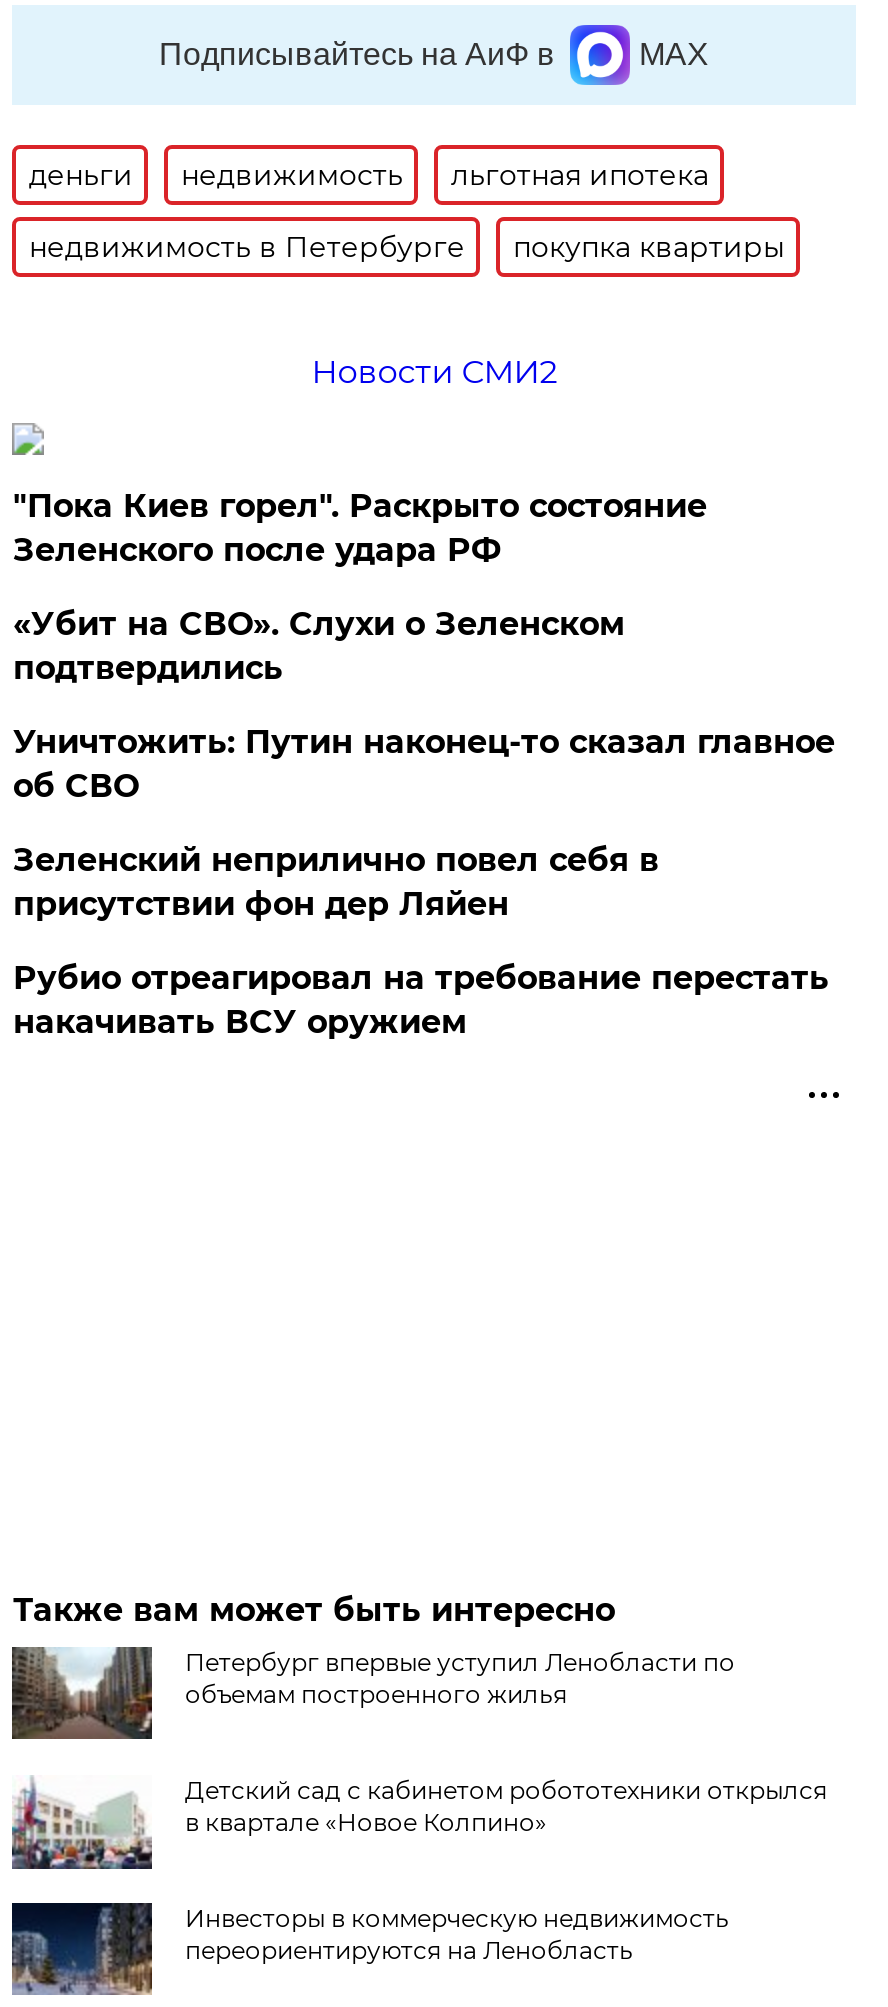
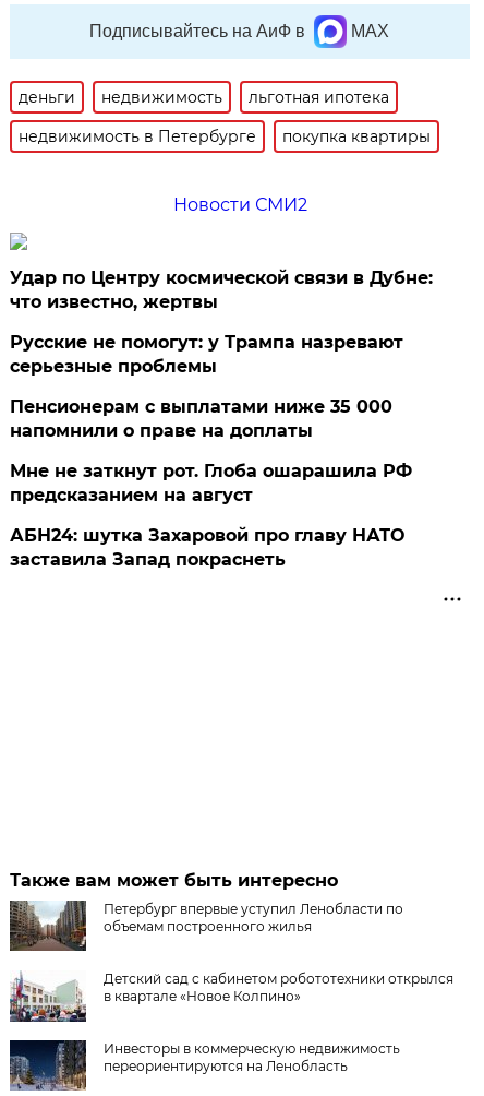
[13,487,707,569] "Пока Киев горел". Раскрыто состояние | Зеленского после удара РФ -> [10,267,433,312] Удар по Центру космической связи в Дубне: | что известно, жертвы
[13,605,625,687] «Убит на СВО». Слухи о Зеленском | подтвердились -> [10,332,404,377] Русские не помогут: у Трампа назревают | серьезные проблемы
[13,723,835,805] Уничтожить: Путин наконец-то сказал главное | об СВО -> [10,396,393,441] Пенсионерам с выплатами ниже 35 000 | напомнили о праве на доплаты
[13,841,659,923] Зеленский неприлично повел cебя в | присутствии фон дер Ляйен -> [10,461,412,505] Мне не заткнут рот. Глоба ошарашила РФ | предсказанием на август
[13,959,829,1041] Рубио отреагировал на требование перестать | накачивать ВСУ оружием -> [10,525,405,570] АБН24: шутка Захаровой про главу НАТО | заставила Запад покраснеть

